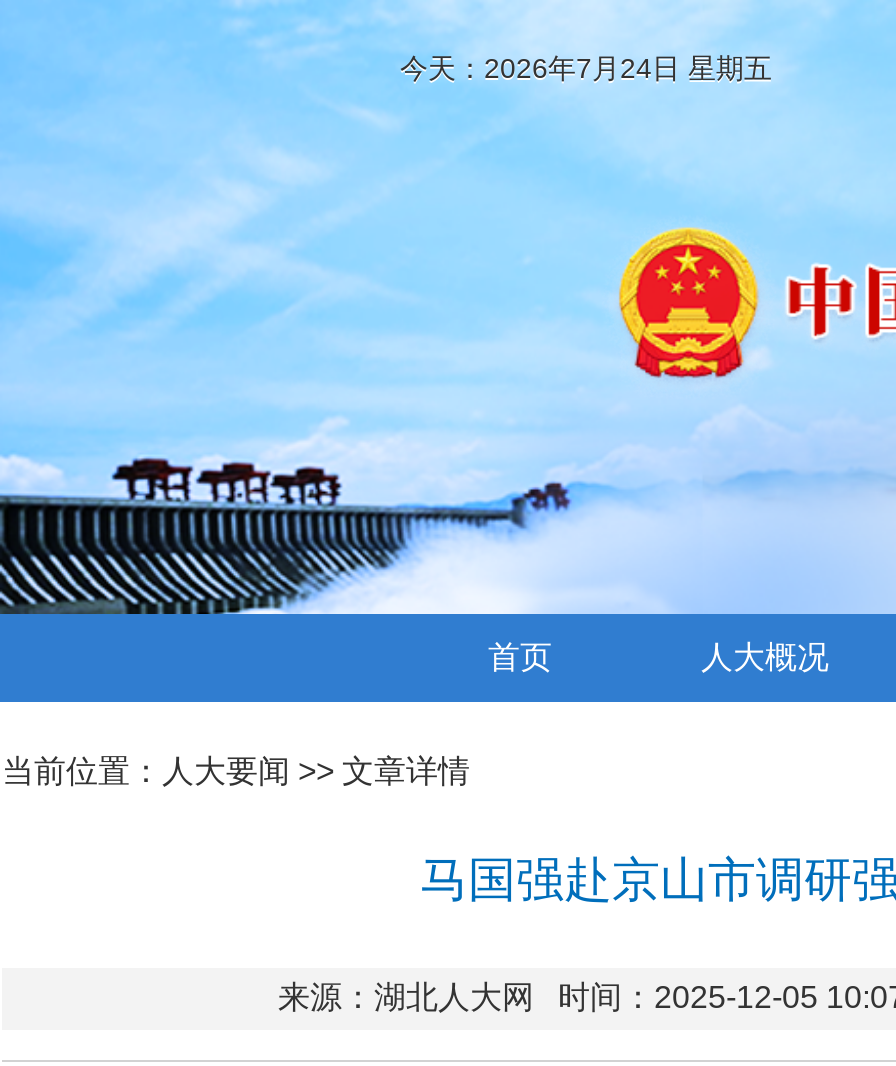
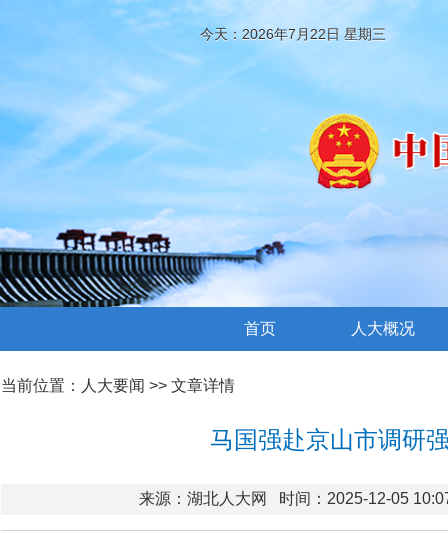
[400,52,772,84] 今天：2026年7月24日 星期五 -> [200,26,386,42] 今天：2026年7月22日 星期三

